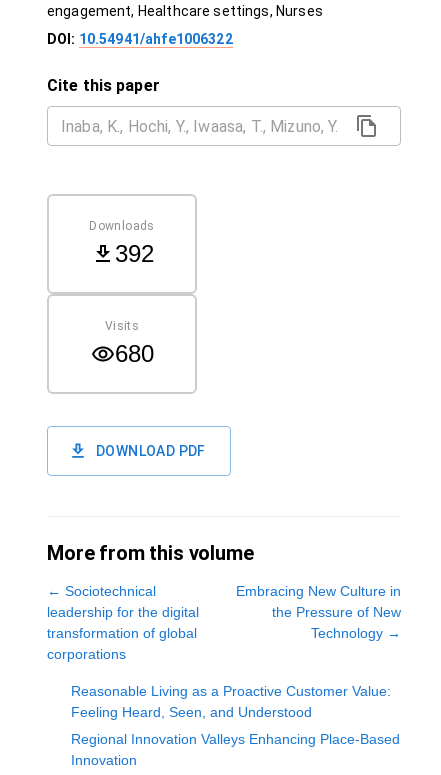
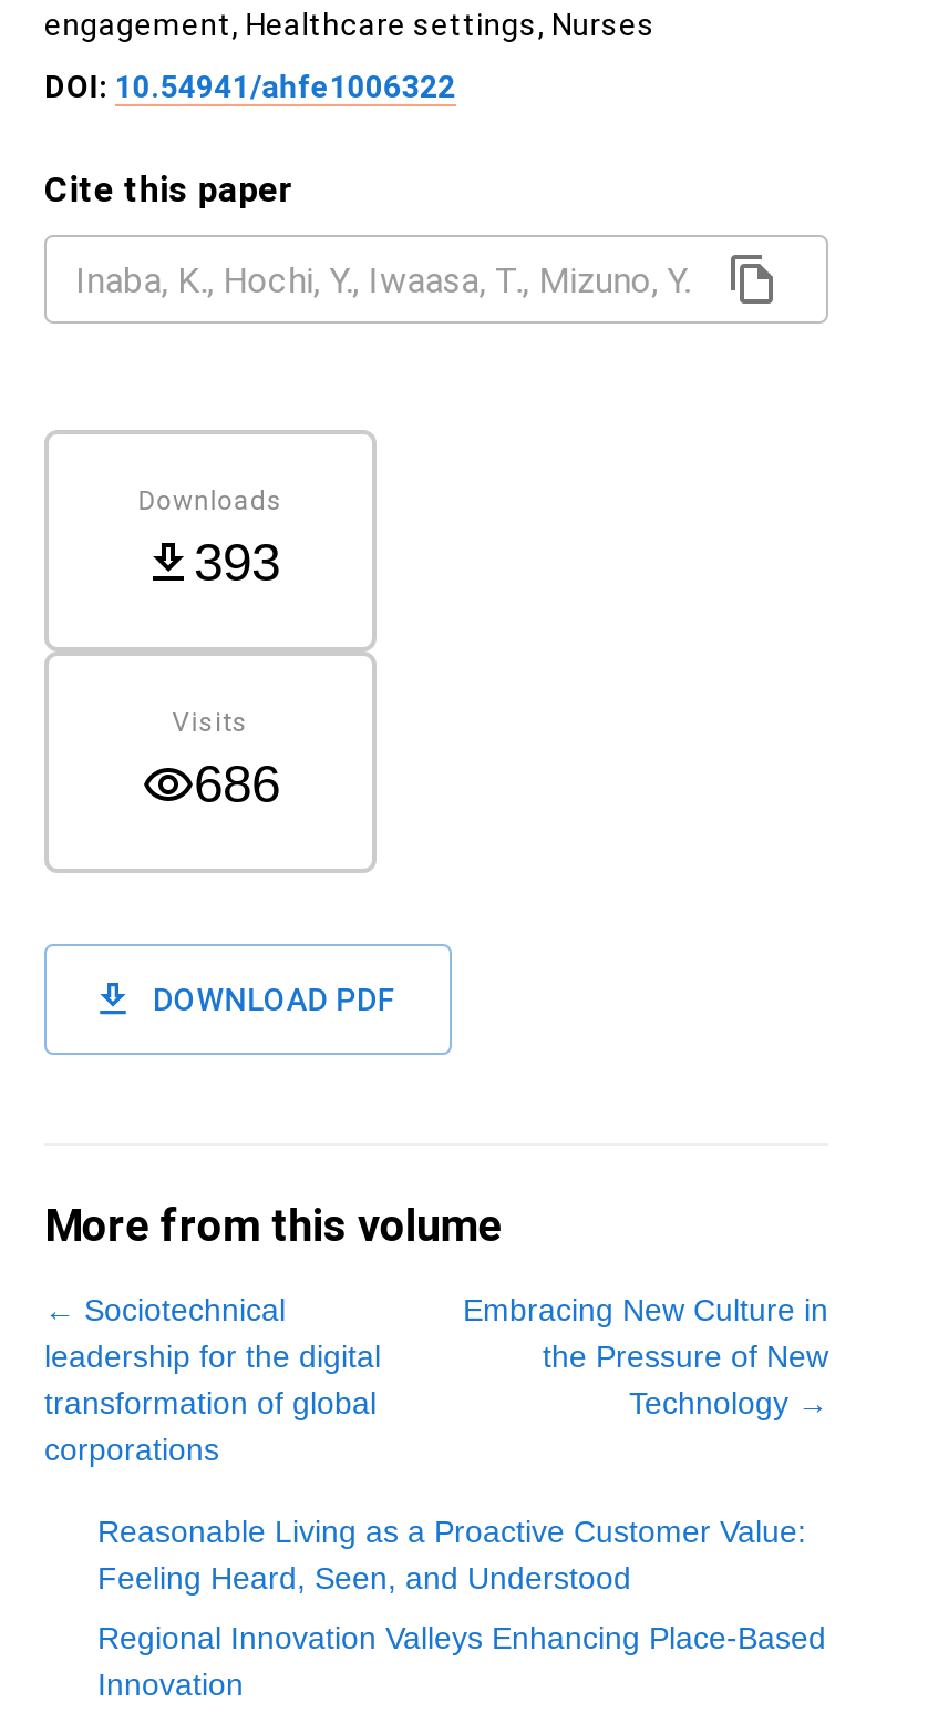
[114,239,153,266] 392 -> [194,531,280,591] 393
[114,339,153,366] 680 -> [194,752,280,812] 686

